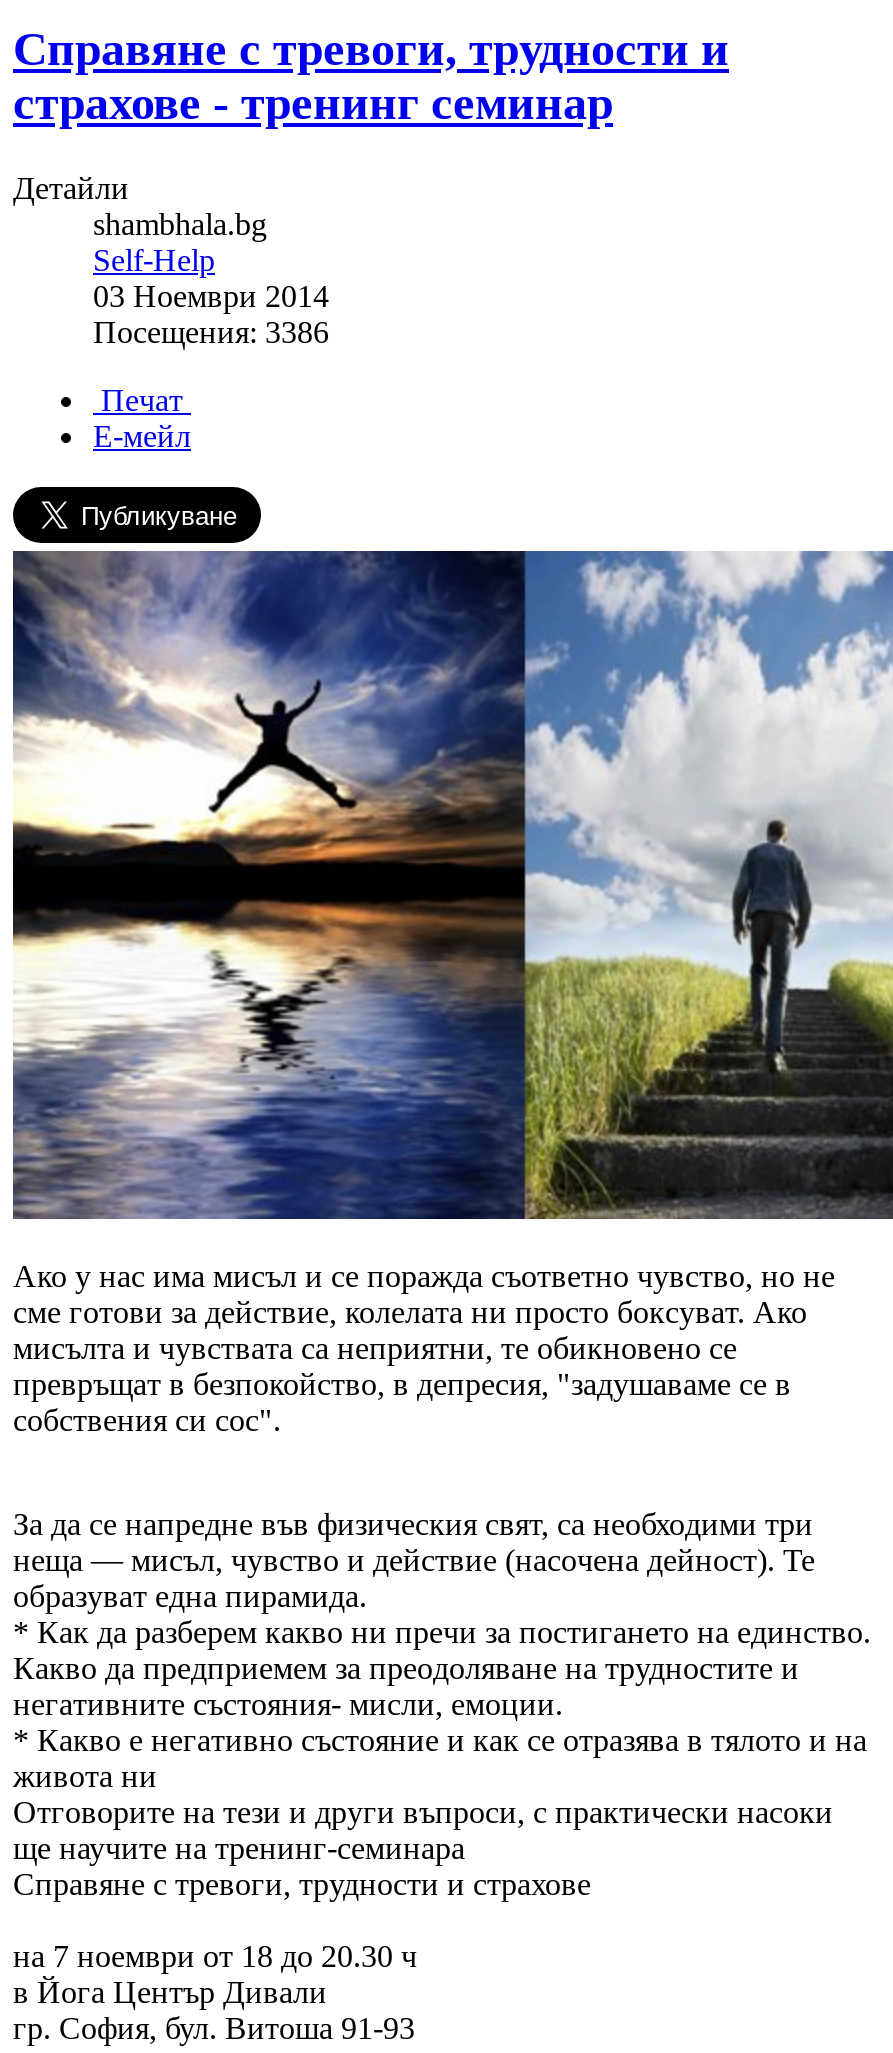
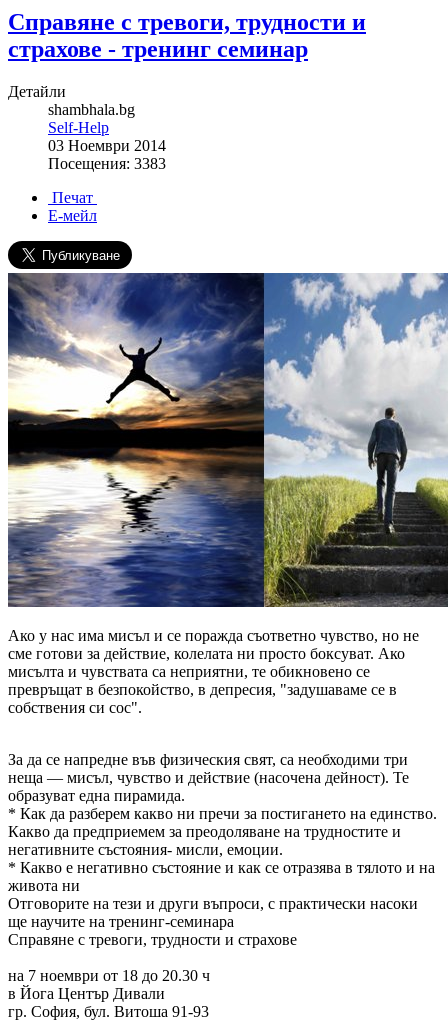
[93,315,329,349] Посещения: 3386 -> [48,155,166,172] Посещения: 3383

